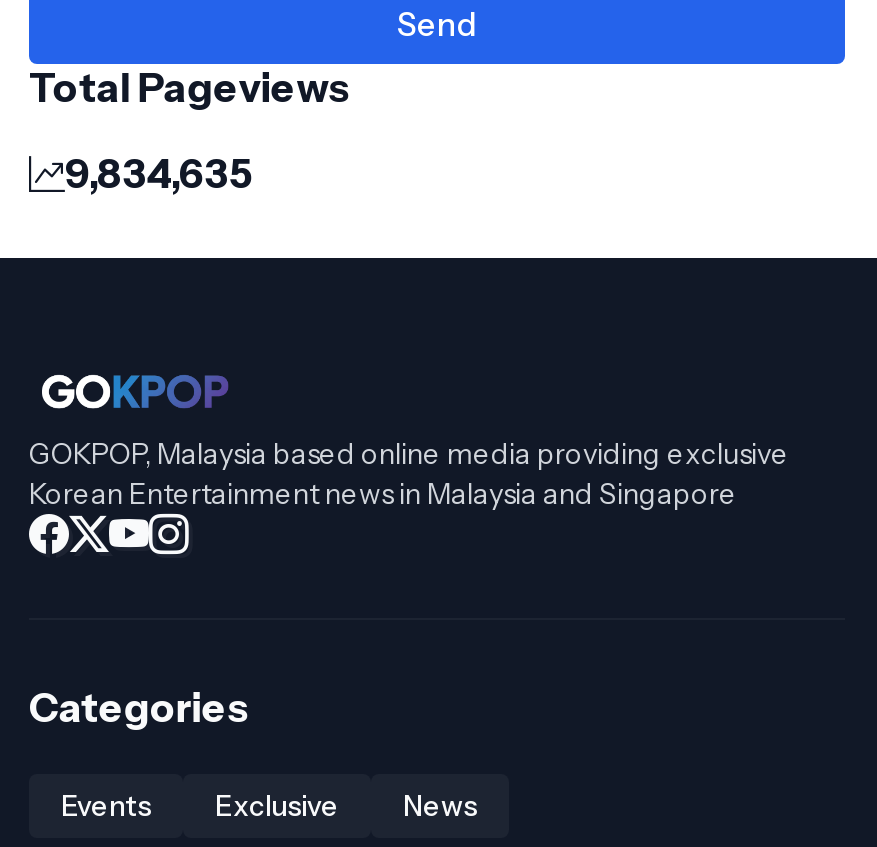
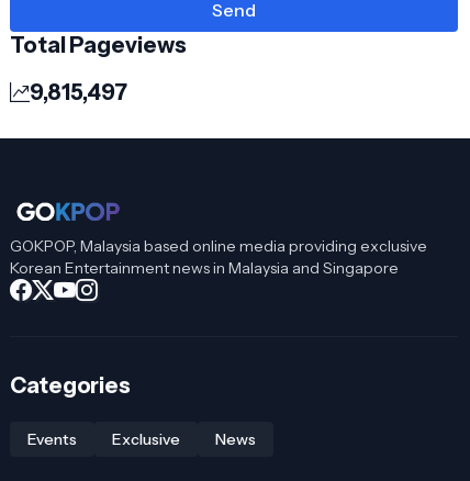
[65,149,253,197] 9,834,635 -> [30,79,127,105] 9,815,497

